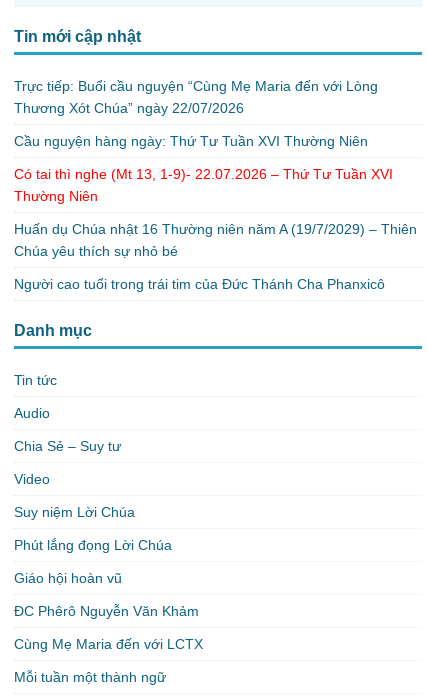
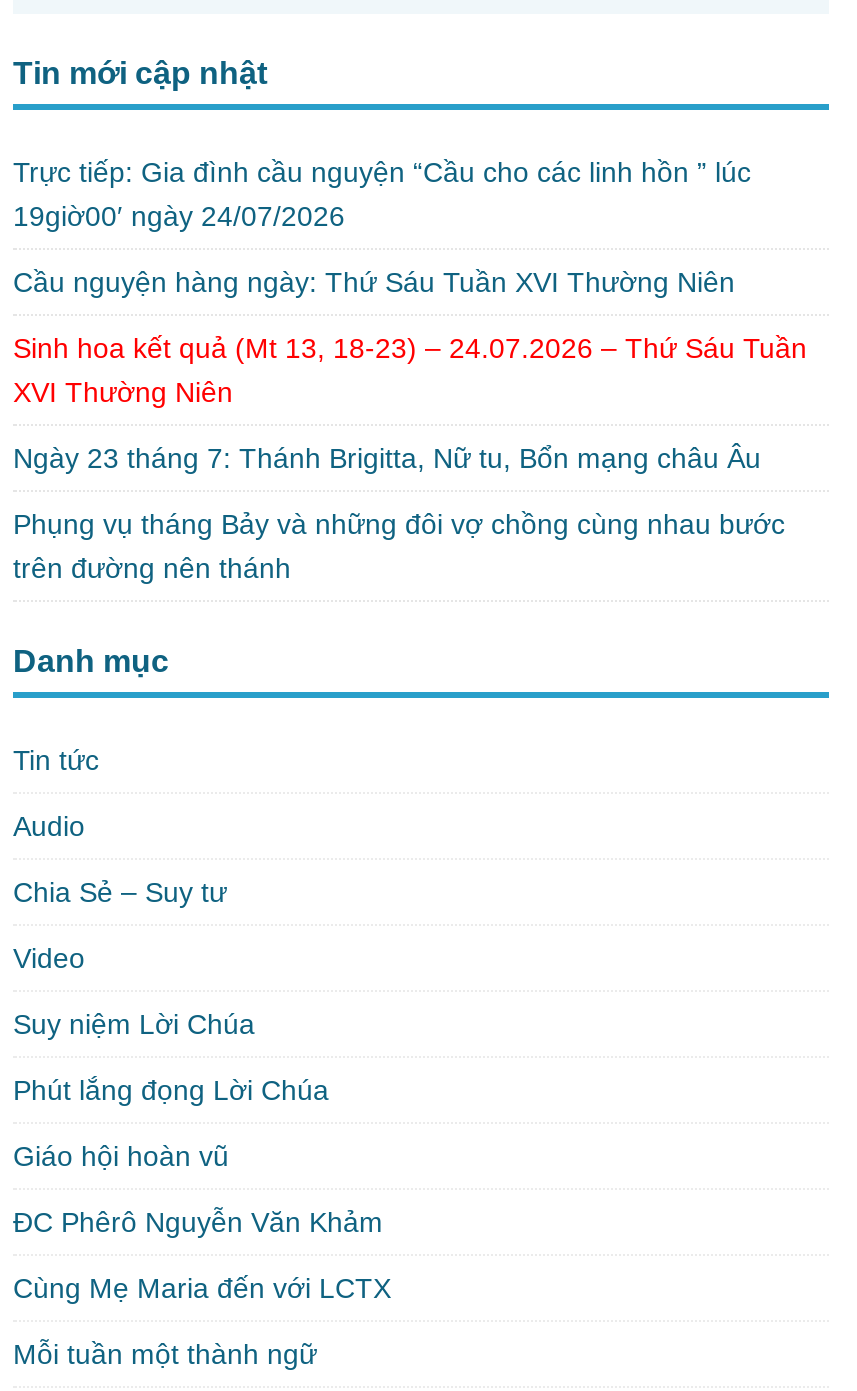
[14,78,378,116] Trực tiếp: Buổi cầu nguyện “Cùng Mẹ Maria đến với Lòng | Thương Xót Chúa” ngày 22/07/2026 -> [13,157,751,233] Trực tiếp: Gia đình cầu nguyện “Cầu cho các linh hồn ” lúc | 19giờ00′ ngày 24/07/2026
[14,133,368,149] Cầu nguyện hàng ngày: Thứ Tư Tuần XVI Thường Niên -> [13,267,735,299] Cầu nguyện hàng ngày: Thứ Sáu Tuần XVI Thường Niên
[14,166,393,204] Có tai thì nghe (Mt 13, 1-9)- 22.07.2026 – Thứ Tư Tuần XVI | Thường Niên -> [13,333,807,409] Sinh hoa kết quả (Mt 13, 18-23) – 24.07.2026 – Thứ Sáu Tuần | XVI Thường Niên
[14,221,417,259] Huấn dụ Chúa nhật 16 Thường niên năm A (19/7/2029) – Thiên | Chúa yêu thích sự nhỏ bé -> [13,443,761,475] Ngày 23 tháng 7: Thánh Brigitta, Nữ tu, Bổn mạng châu Âu
[14,276,385,292] Người cao tuổi trong trái tim của Đức Thánh Cha Phanxicô -> [13,509,785,585] Phụng vụ tháng Bảy và những đôi vợ chồng cùng nhau bước | trên đường nên thánh

